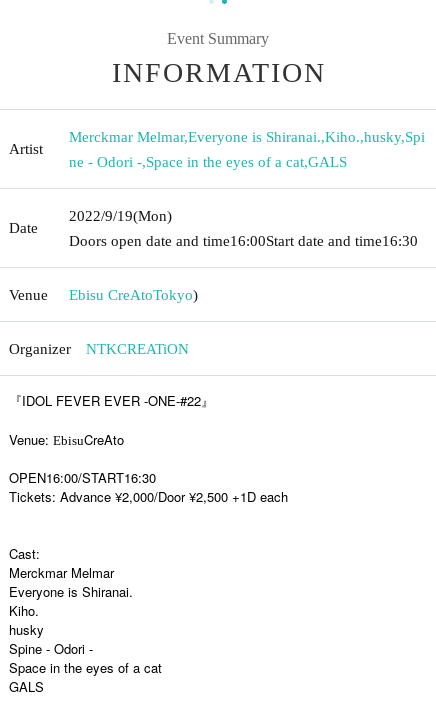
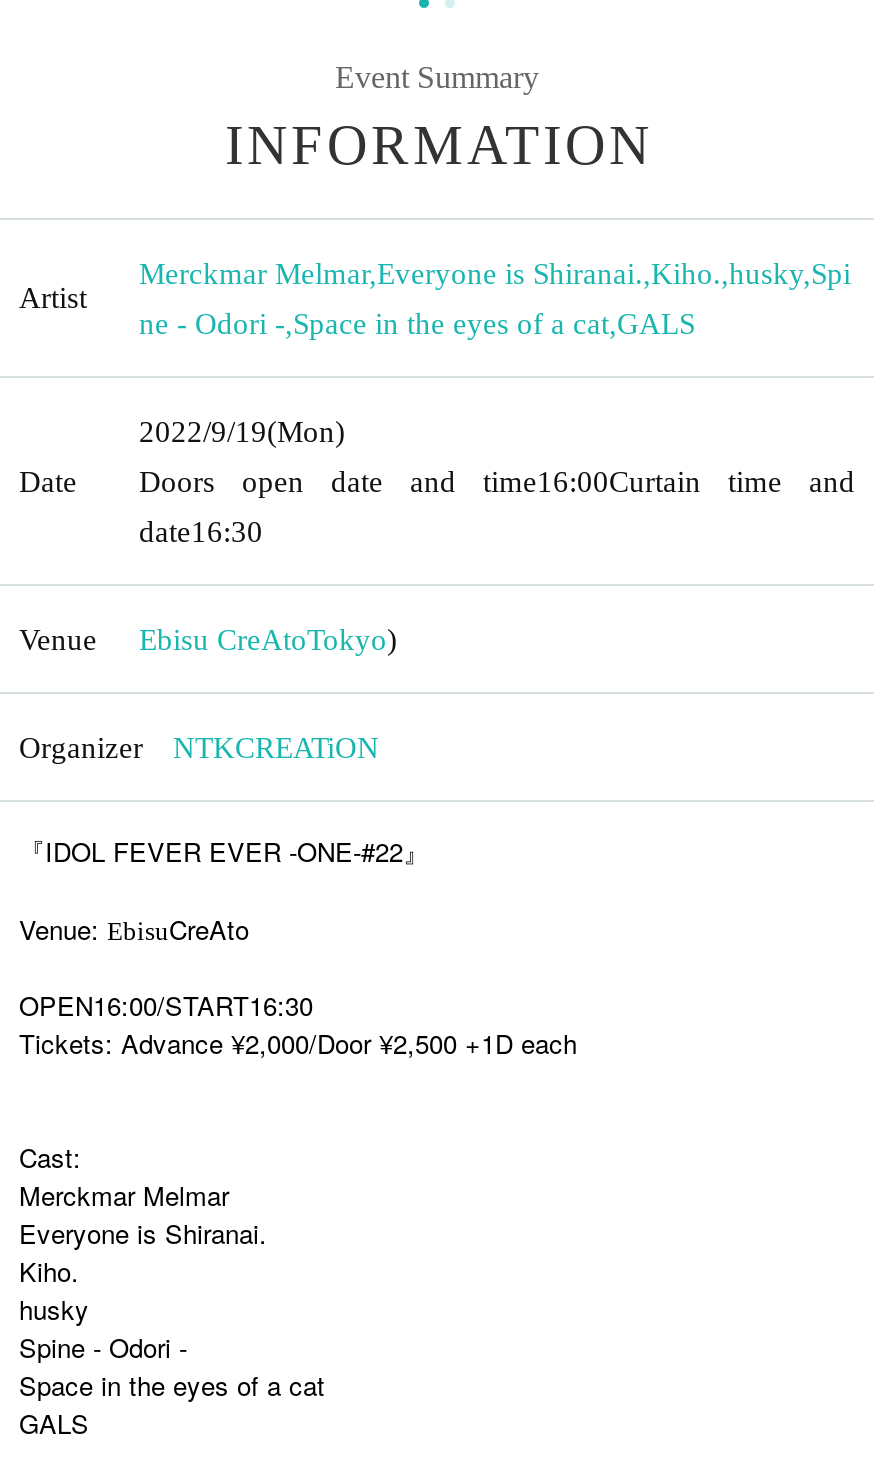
[69,232,418,248] Doors open date and time 16:00Start date and time 16:30 -> [139,465,855,547] Doors open date and time16:00Curtain time and | date16:30

